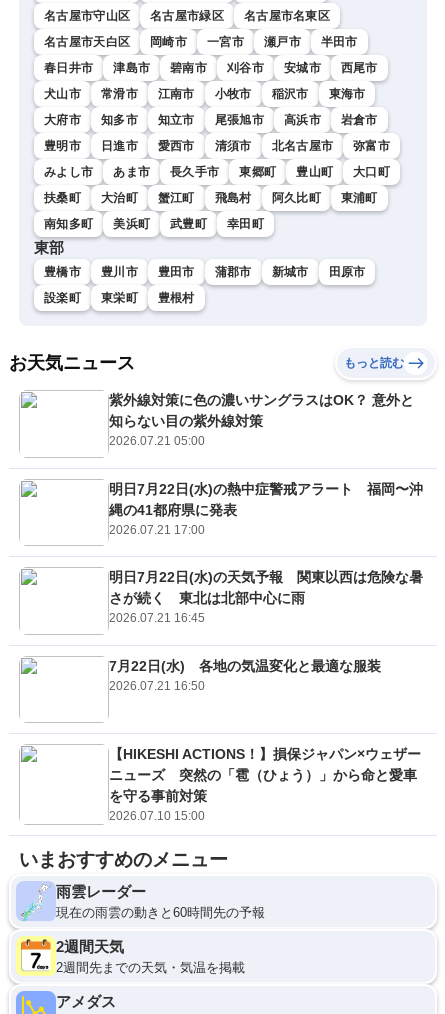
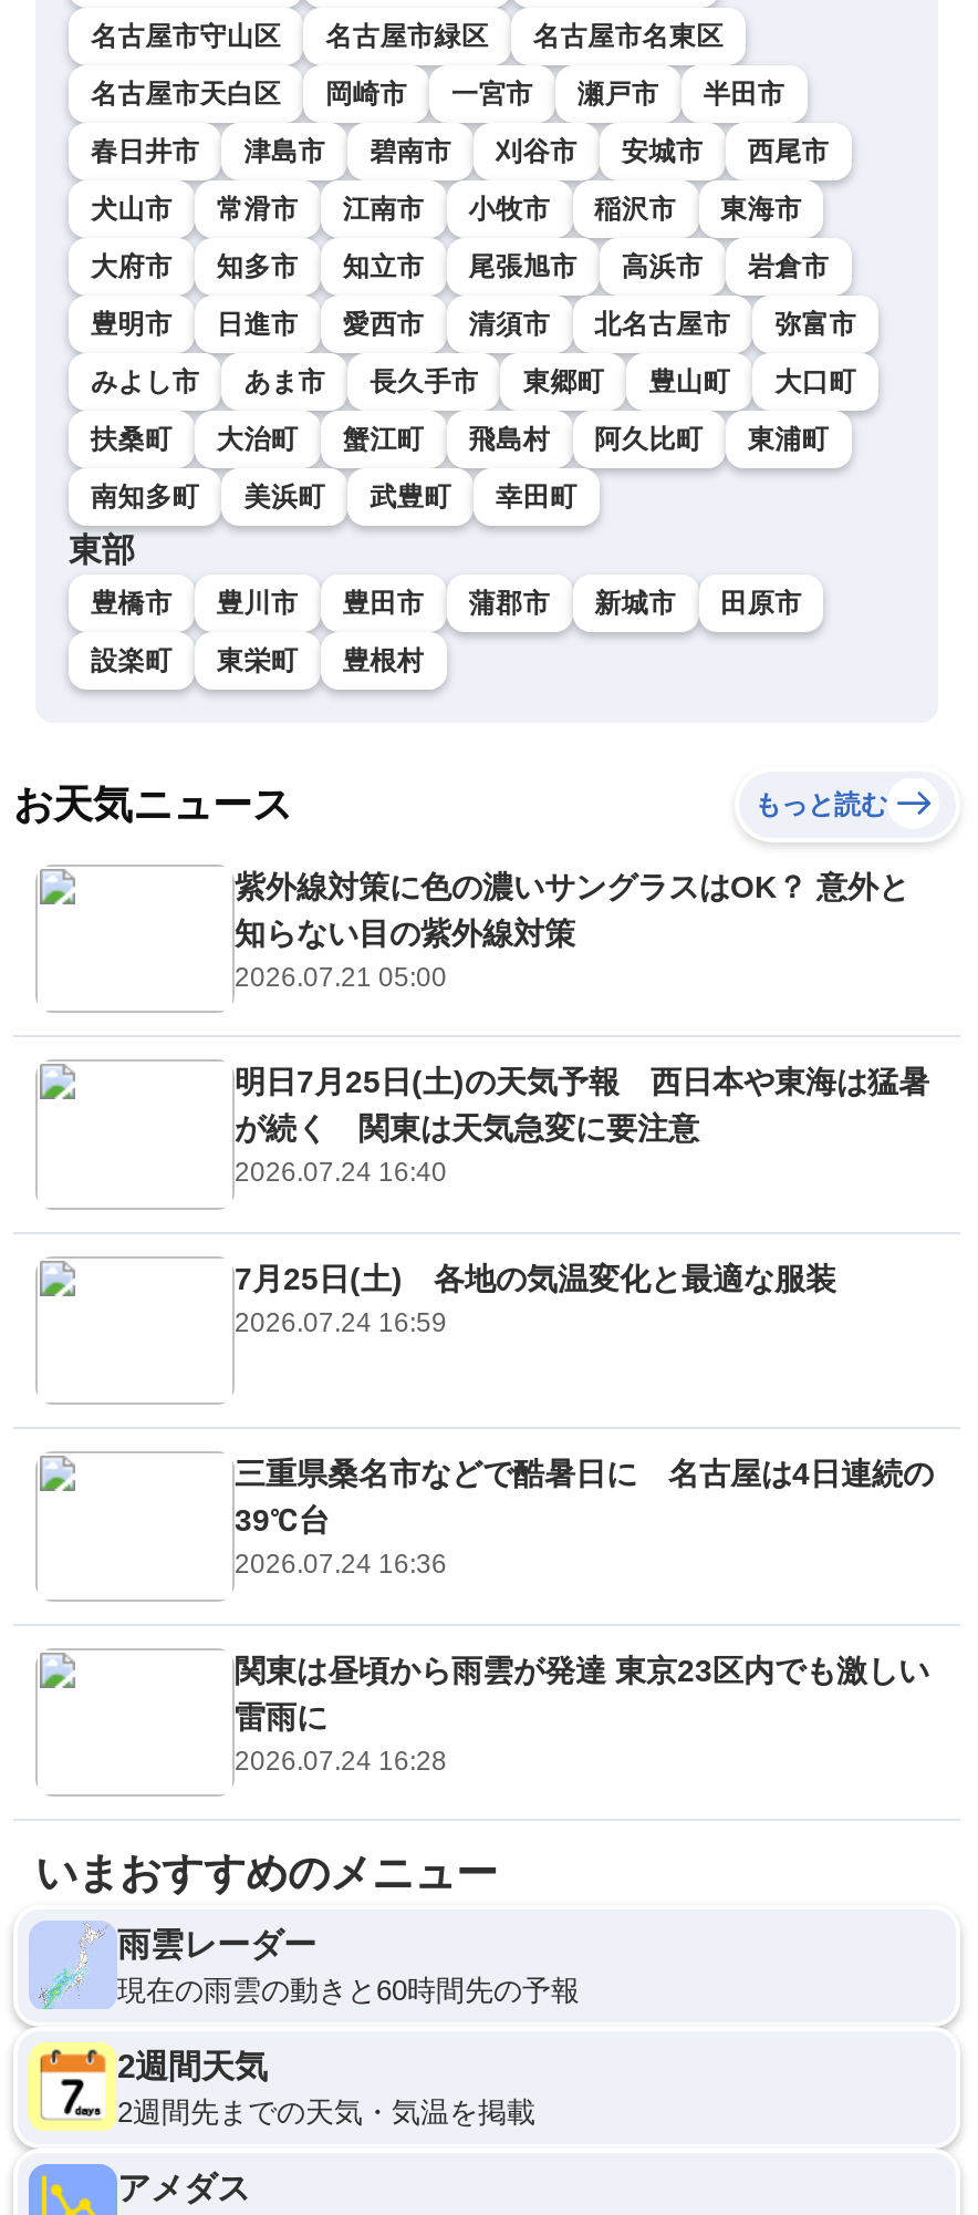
[109,481,423,537] 明日7月22日(水)の熱中症警戒アラート 福岡〜沖 | 縄の41都府県に発表 | 2026.07.21 17:00 -> [235,1064,929,1188] 明日7月25日(土)の天気予報 西日本や東海は猛暑 | が続く 関東は天気急変に要注意 | 2026.07.24 16:40
[109,569,423,625] 明日7月22日(水)の天気予報 関東以西は危険な暑 | さが続く 東北は北部中心に雨 | 2026.07.21 16:45 -> [235,1260,836,1338] 7月25日(土) 各地の気温変化と最適な服装 | 2026.07.24 16:59
[109,658,381,693] 7月22日(水) 各地の気温変化と最適な服装 | 2026.07.21 16:50 -> [235,1456,934,1580] 三重県桑名市などで酷暑日に 名古屋は4日連続の | 39℃台 | 2026.07.24 16:36
[109,746,421,823] 【HIKESHI ACTIONS！】損保ジャパン×ウェザー | ニューズ 突然の「雹（ひょう）」から命と愛車 | を守る事前対策 | 2026.07.10 15:00 -> [235,1652,929,1776] 関東は昼頃から雨雲が発達 東京23区内でも激しい | 雷雨に | 2026.07.24 16:28

